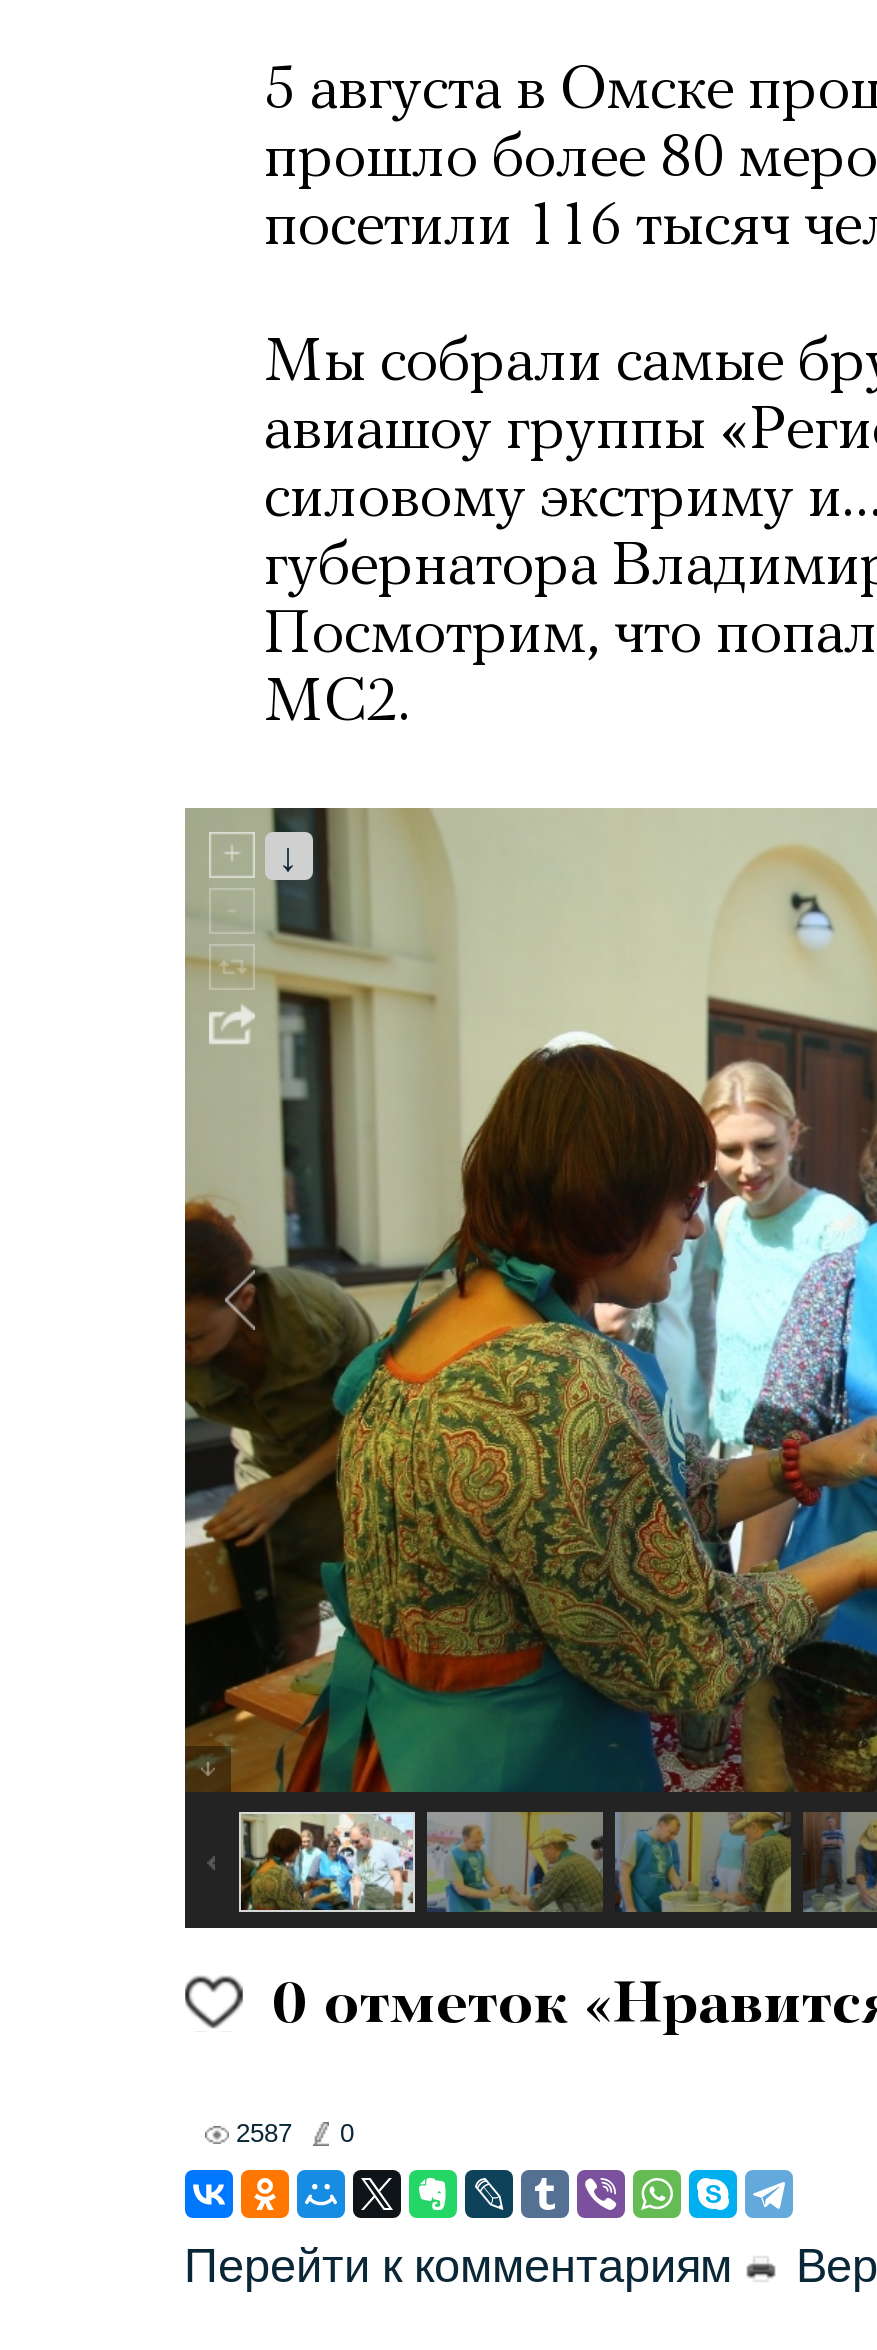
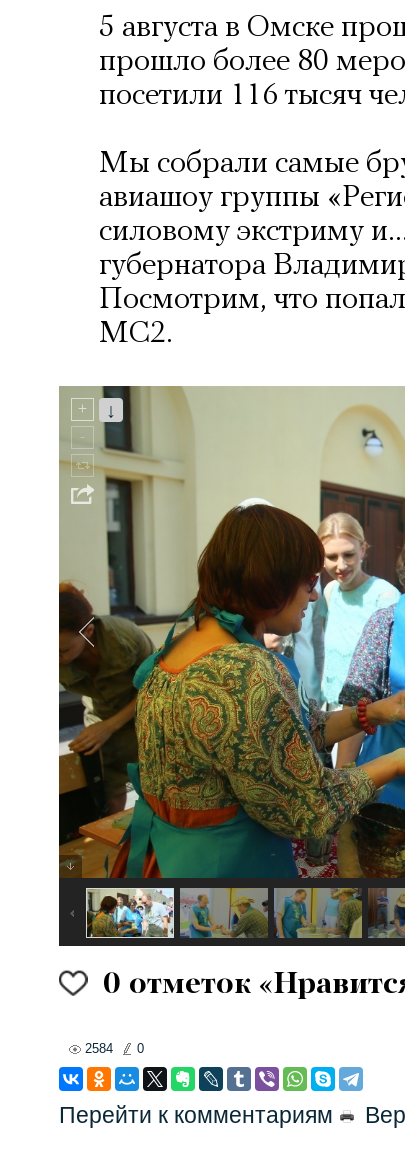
[236,2118,354,2148] 2587 0 -> [84,1041,143,1056] 2584 0

